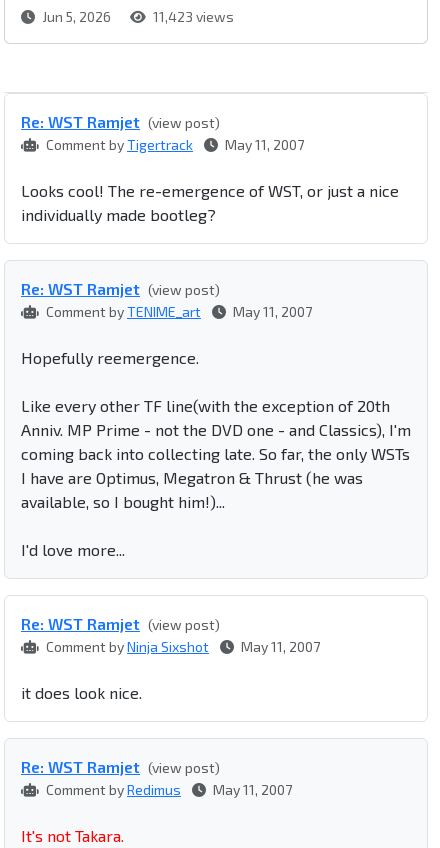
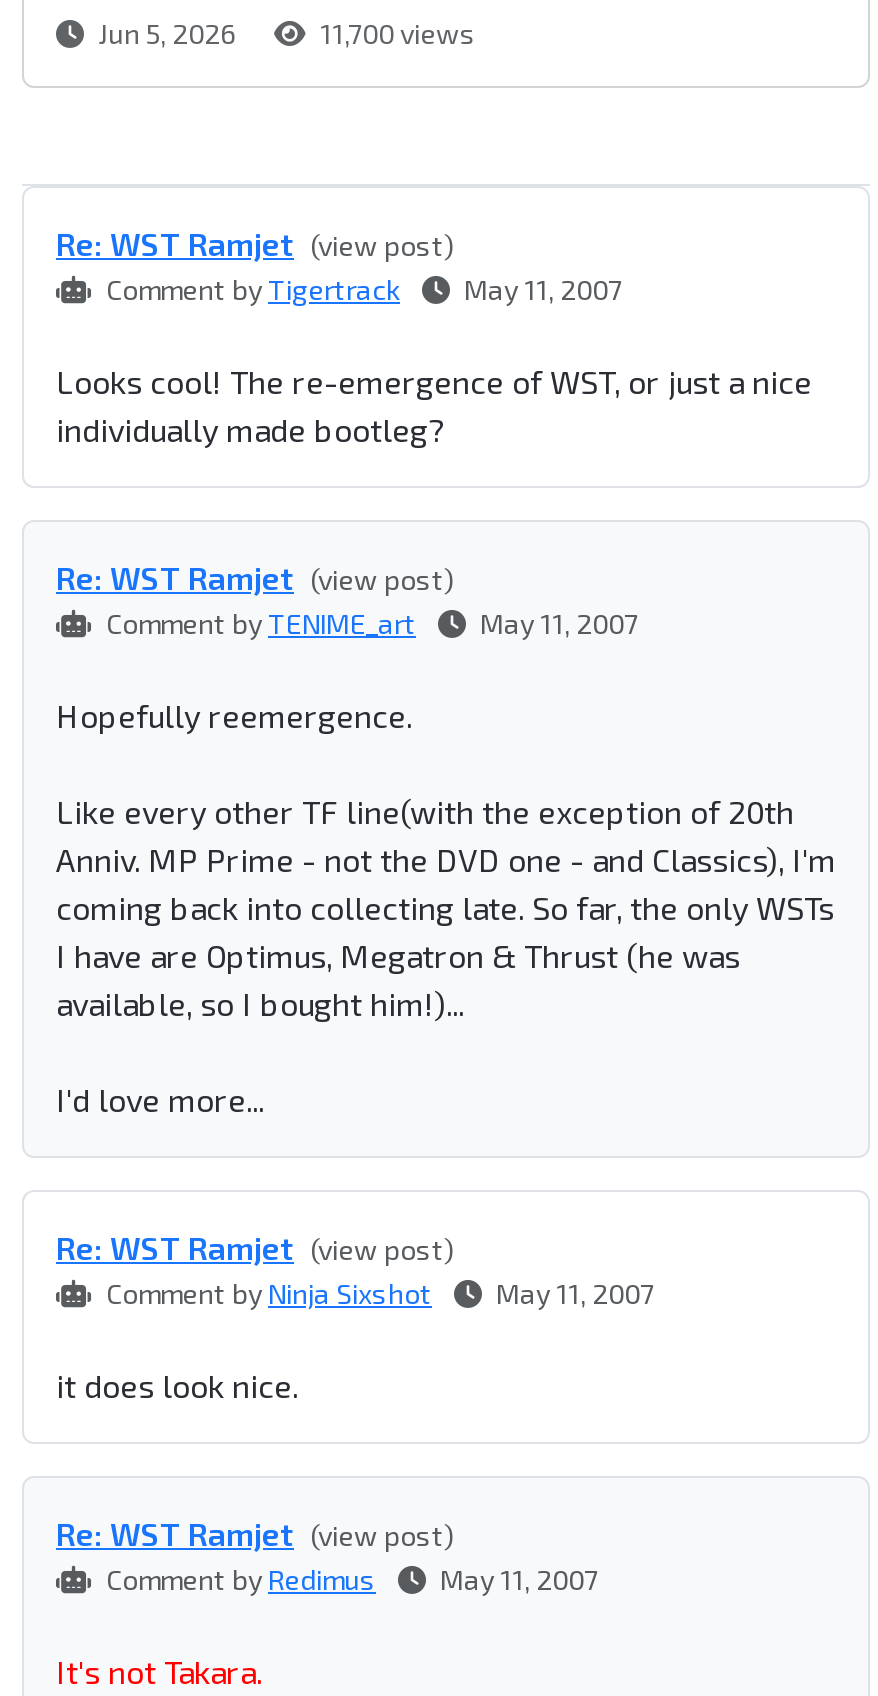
[150,8,234,25] 11,423 views -> [314,15,476,49] 11,700 views

